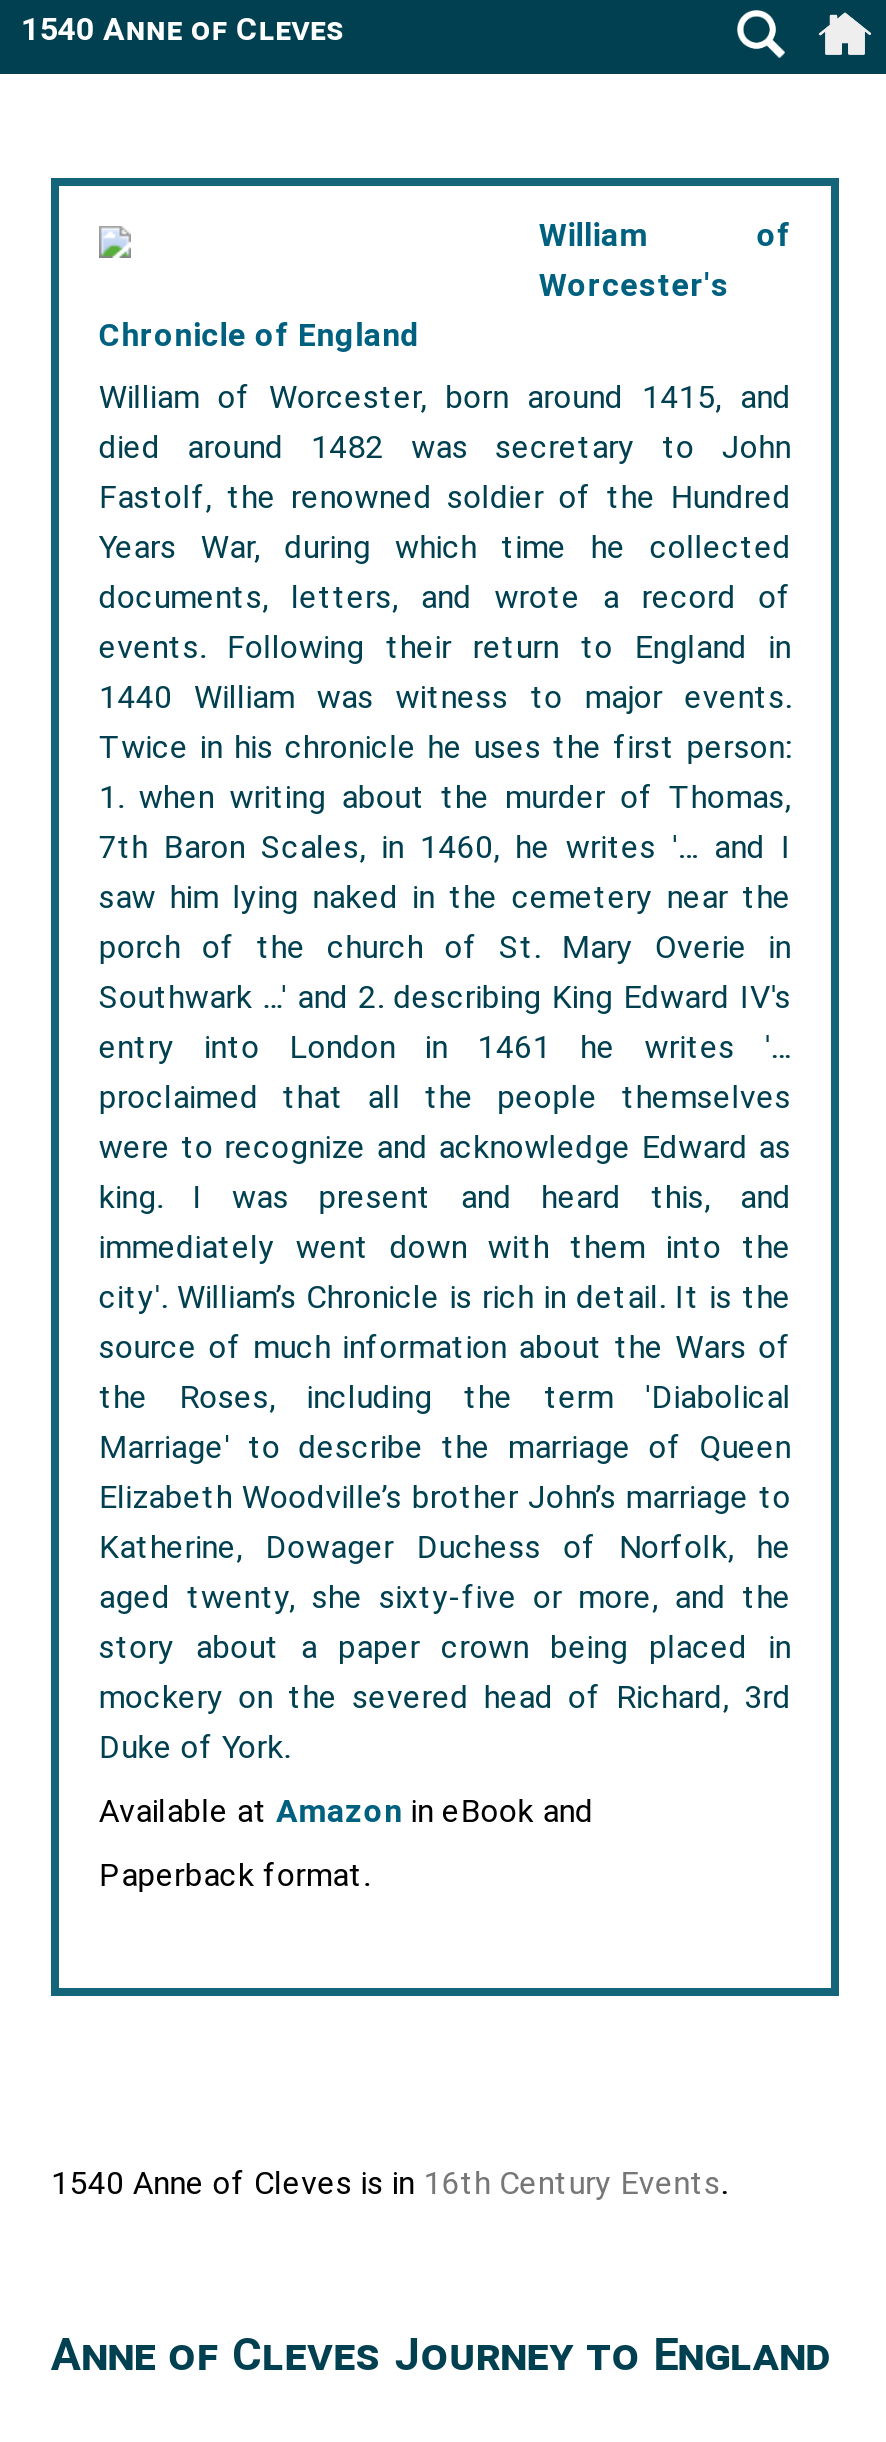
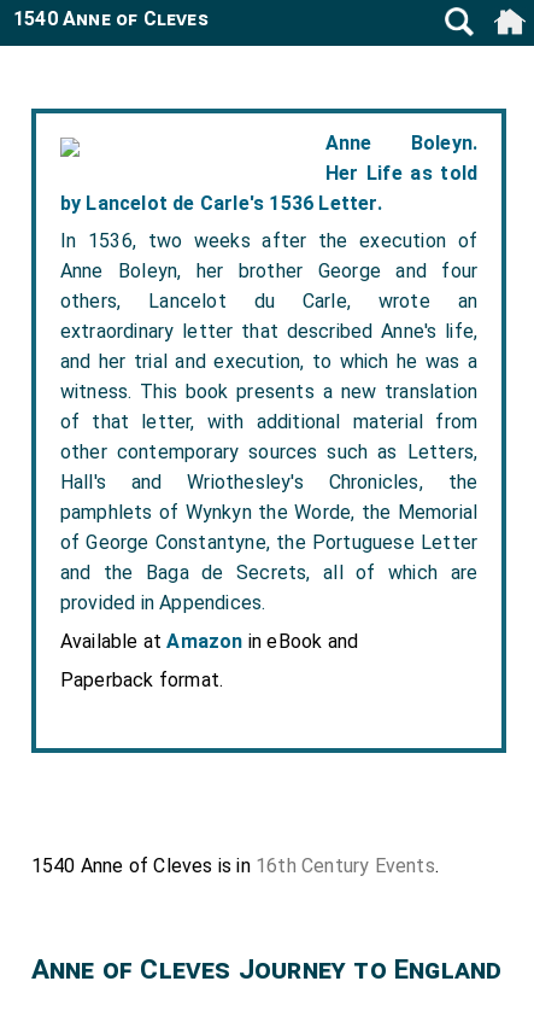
[99,216,791,354] William of | Worcester's | Chronicle of England -> [60,132,477,215] Anne Boleyn. | Her Life as told | by Lancelot de Carle's 1536 Letter.
[99,378,791,1766] William of Worcester, born around 1415, and | died around 1482 was secretary to John | Fastolf, the renowned soldier of the Hundred | Years War, during which time he collected | documents, letters, and wrote a record of | events. Following their return to England in | 1440 William was witness to major events. | Twice in his chronicle he uses the first person: | 1. when writing about the murder of Thomas, | 7th Baron Scales, in 1460, he writes '… and I | saw him lying naked in the cemetery near the | porch of the church of St. Mary Overie in | Southwark …' and 2. describing King Edward IV's | entry into London in 1461 he writes '… | proclaimed that all the people themselves | were to recognize and acknowledge Edward as | king. I was present and heard this, and | immediately went down with them into the | city'. William’s Chronicle is rich in detail. It is the | source of much information about the Wars of | the Roses, including the term 'Diabolical | Marriage' to describe the marriage of Queen | Elizabeth Woodville’s brother John’s marriage to | Katherine, Dowager Duchess of Norfolk, he | aged twenty, she sixty-five or more, and the | story about a paper crown being placed in | mockery on the severed head of Richard, 3rd | Duke of York. -> [60,229,477,614] In 1536, two weeks after the execution of | Anne Boleyn, her brother George and four | others, Lancelot du Carle, wrote an | extraordinary letter that described Anne's life, | and her trial and execution, to which he was a | witness. This book presents a new translation | of that letter, with additional material from | other contemporary sources such as Letters, | Hall's and Wriothesley's Chronicles, the | pamphlets of Wynkyn the Worde, the Memorial | of George Constantyne, the Portuguese Letter | and the Baga de Secrets, all of which are | provided in Appendices.

